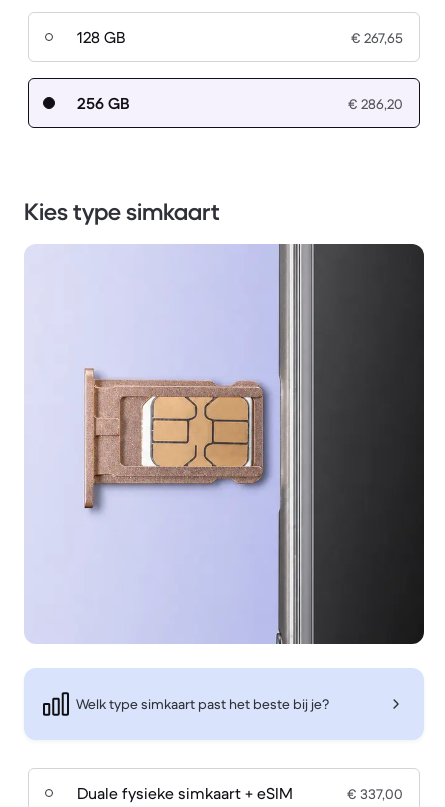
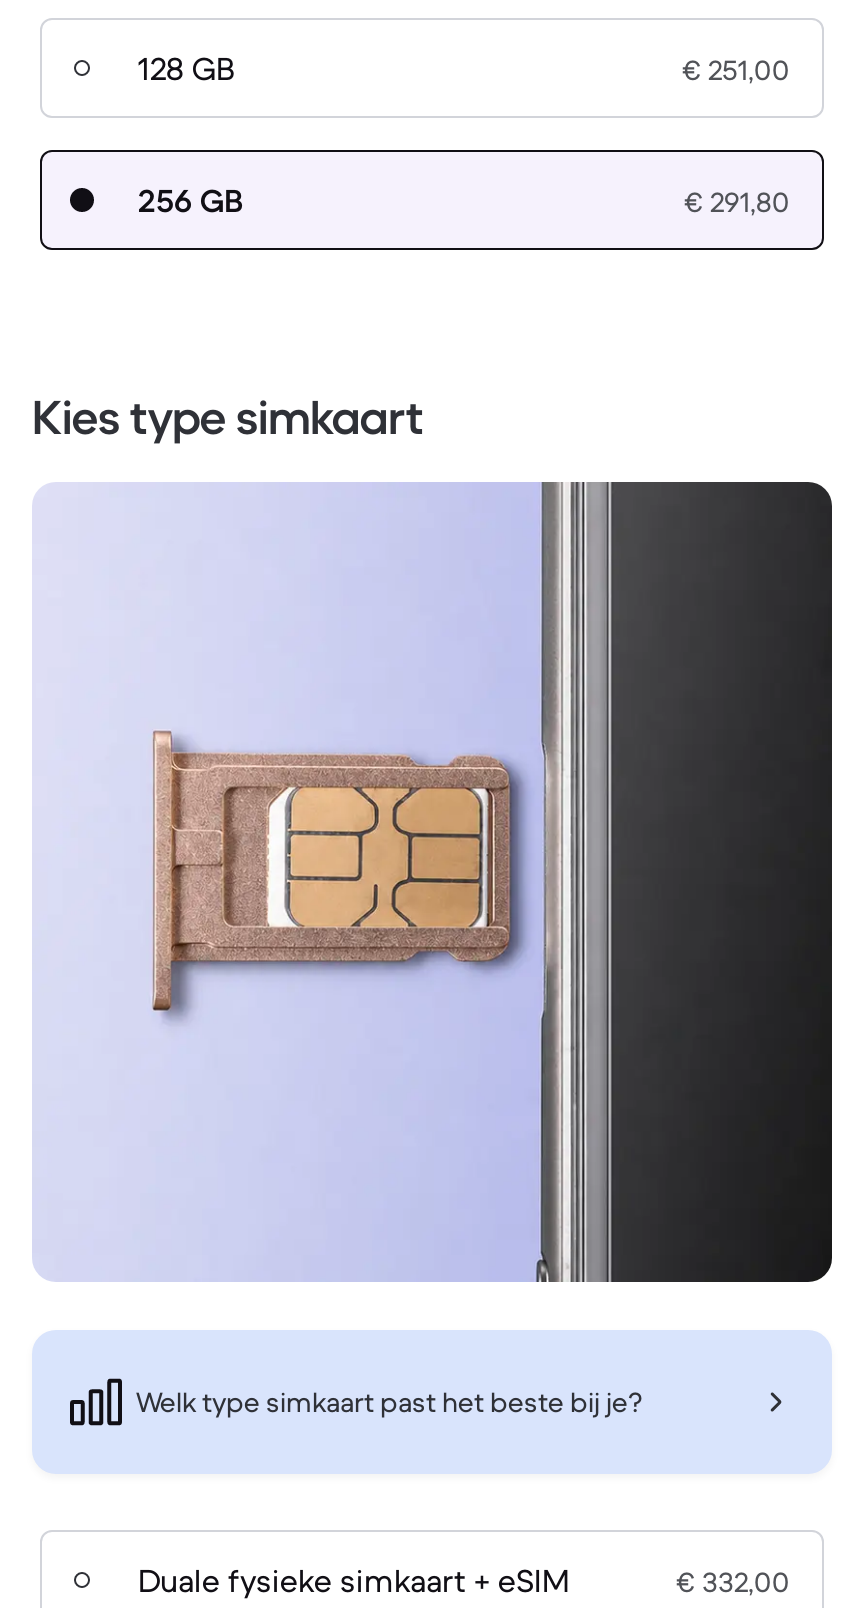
[351,29,403,47] € 267,65 -> [682,53,790,89] € 251,00
[348,95,403,113] € 286,20 -> [684,185,790,221] € 291,80
[347,785,403,803] € 337,00 -> [676,1565,790,1601] € 332,00

